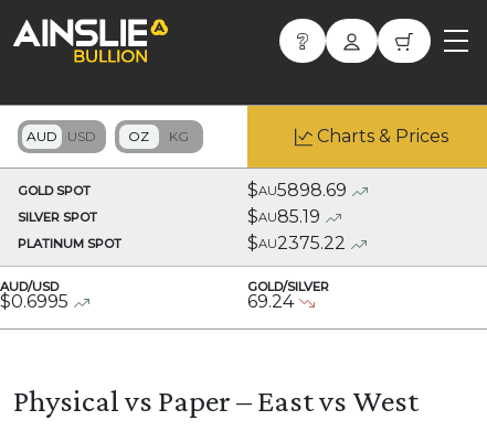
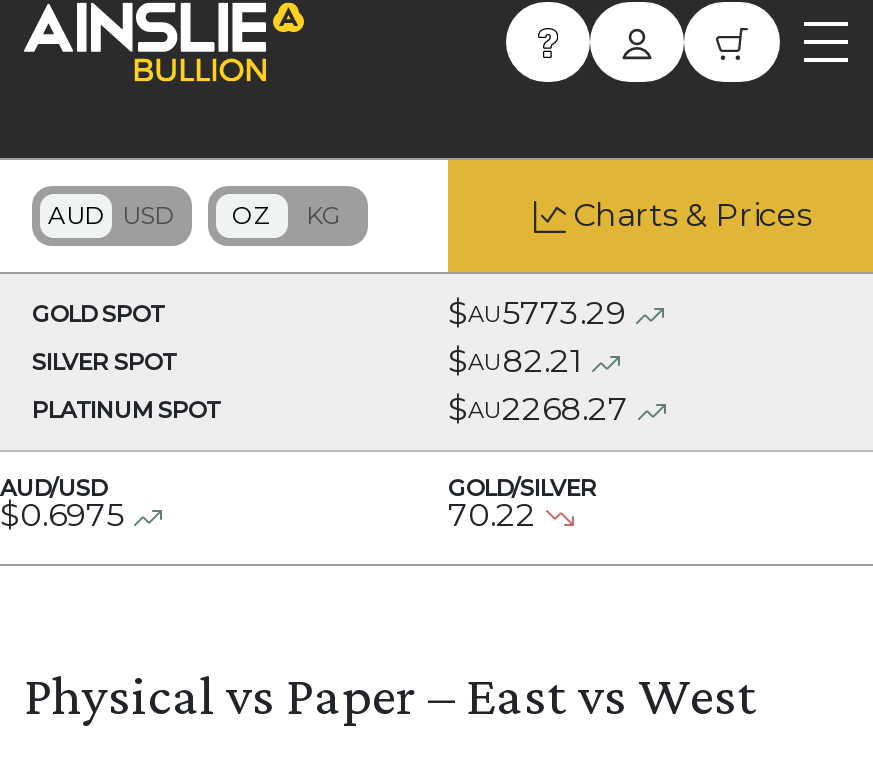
[247,180,347,201] $AU5898.69 -> [448,294,626,332] $AU5773.29
[247,206,320,227] $AU85.19 -> [448,342,582,380] $AU82.21
[247,233,346,254] $AU2375.22 -> [448,390,628,428] $AU2268.27
[0,291,68,312] $0.6995 -> [0,496,124,534] $0.6975
[247,291,294,312] 69.24 -> [448,496,536,534] 70.22

